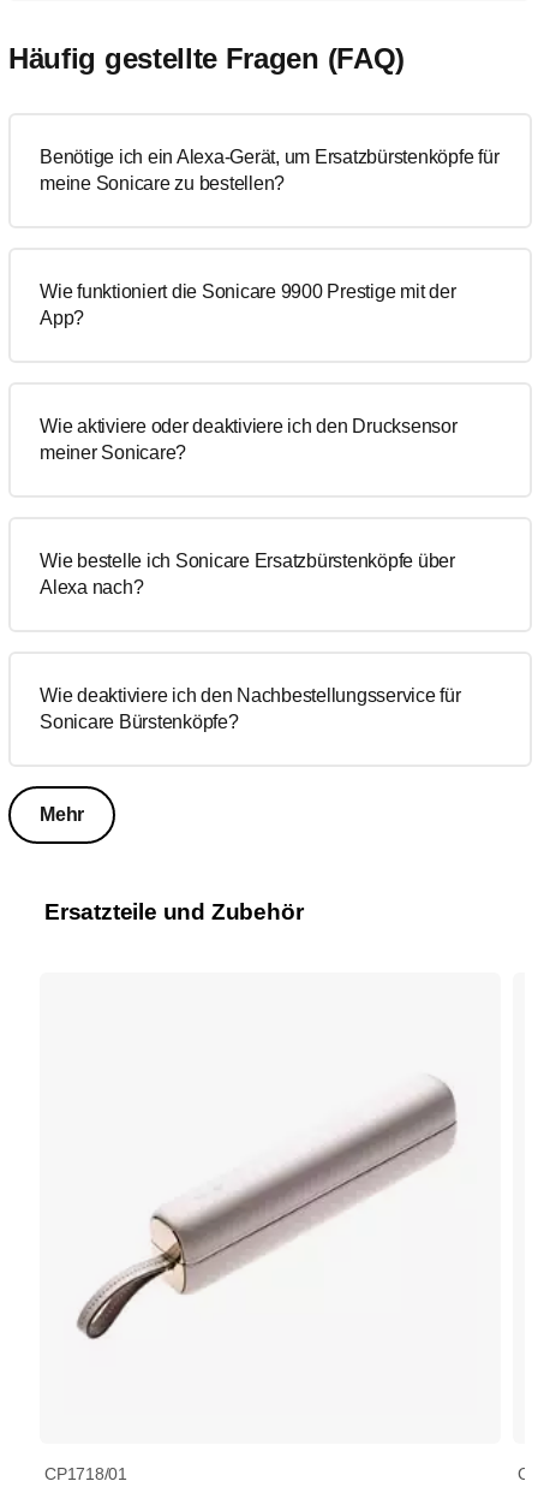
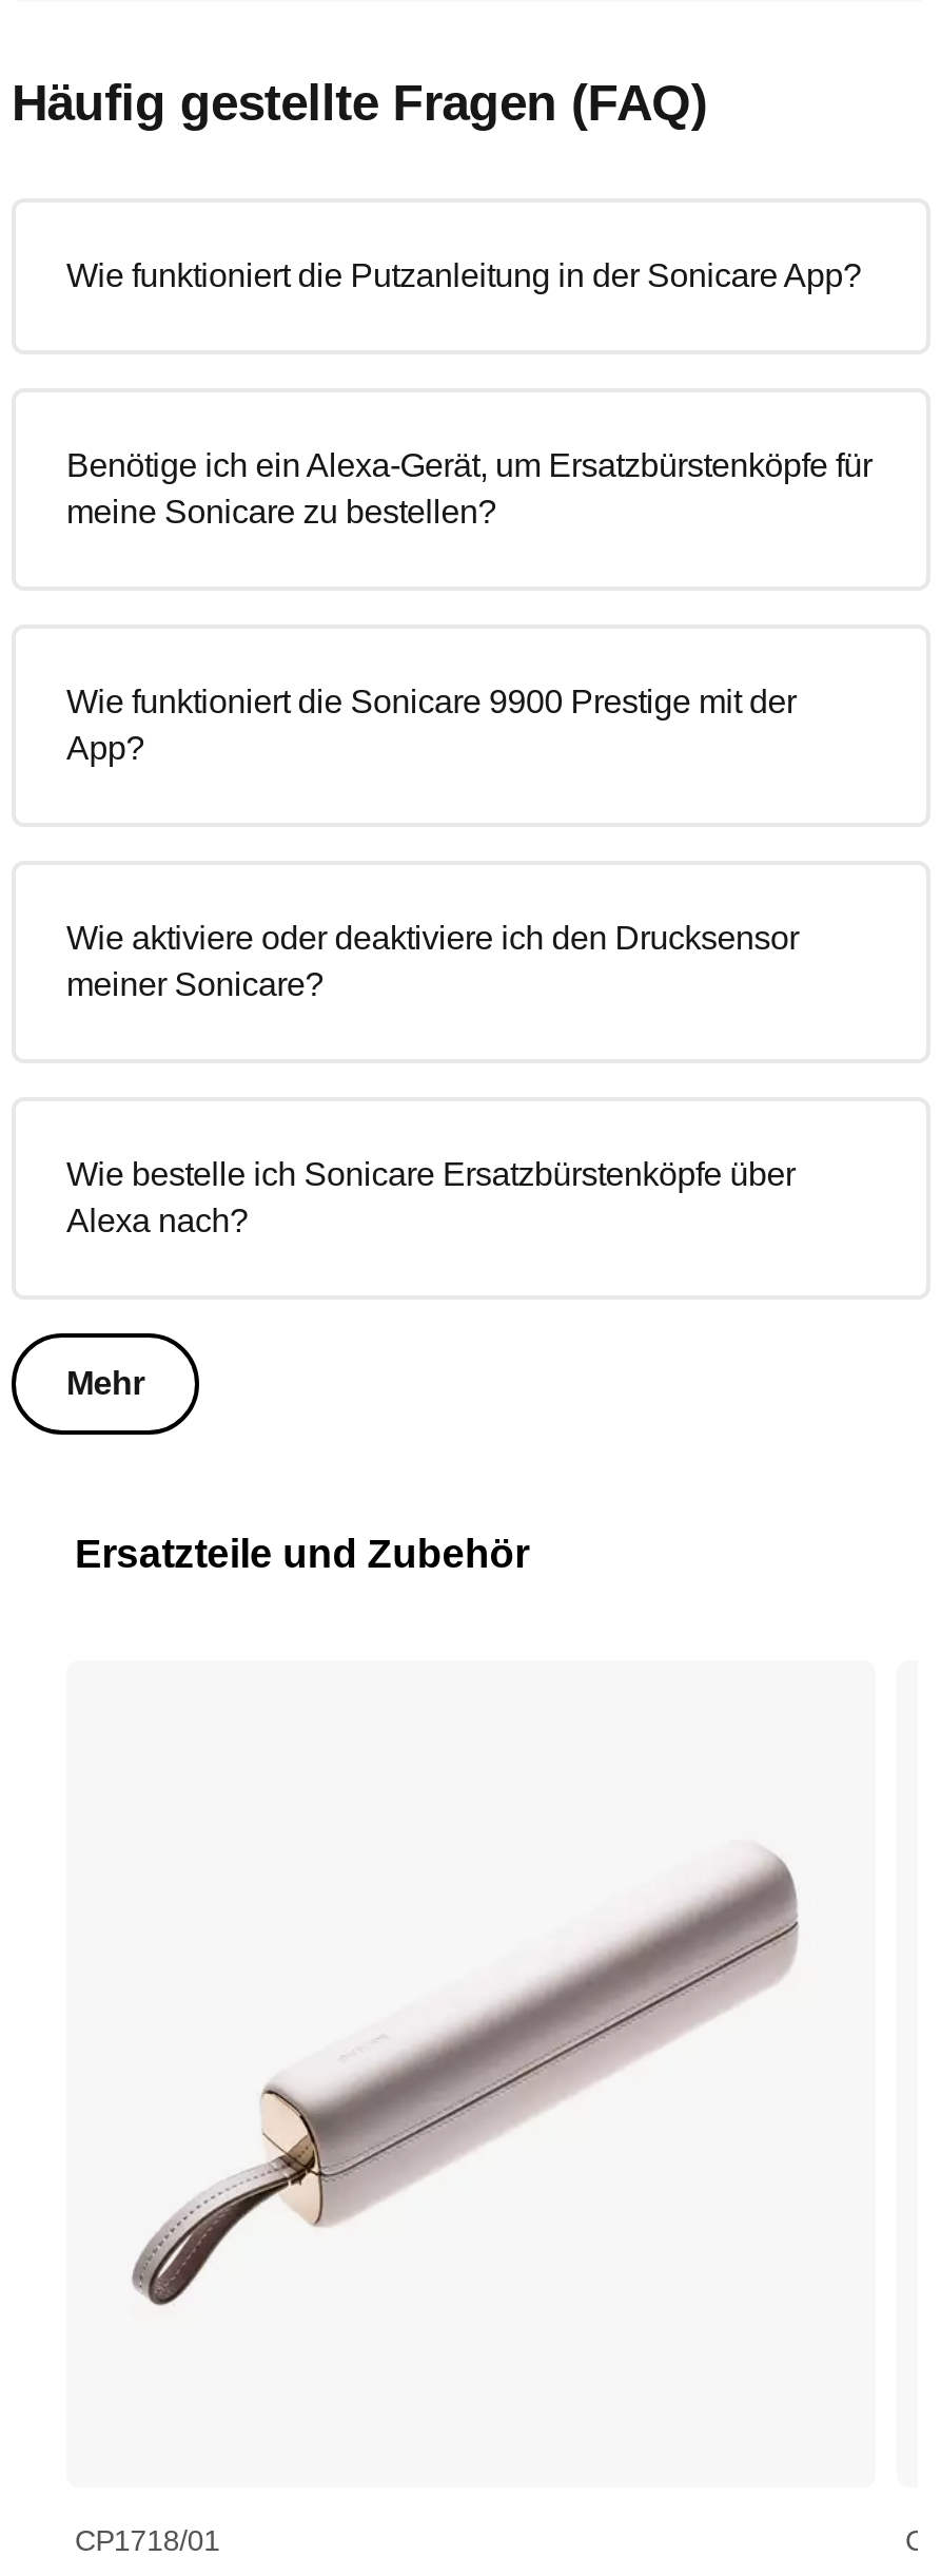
none -> [66,257,861,293] Wie funktioniert die Putzanleitung in der Sonicare App?
moved [40,147,499,597] -> [66,447,872,1238]: Benötige ich ein Alexa-Gerät, um Ersatzbürstenköpfe für | meine Sonicare zu bestellen? | Wie funktioniert die Sonicare 9900 Prestige mit der | App? | Wie aktiviere oder deaktiviere ich den Drucksensor | meiner Sonicare? | Wie bestelle ich Sonicare Ersatzbürstenköpfe über | Alexa nach?
[40,685,461,732] Wie deaktiviere ich den Nachbestellungsservice für | Sonicare Bürstenköpfe? -> none

